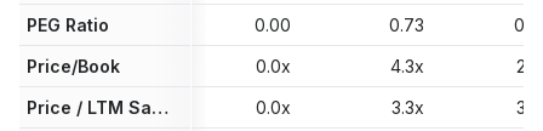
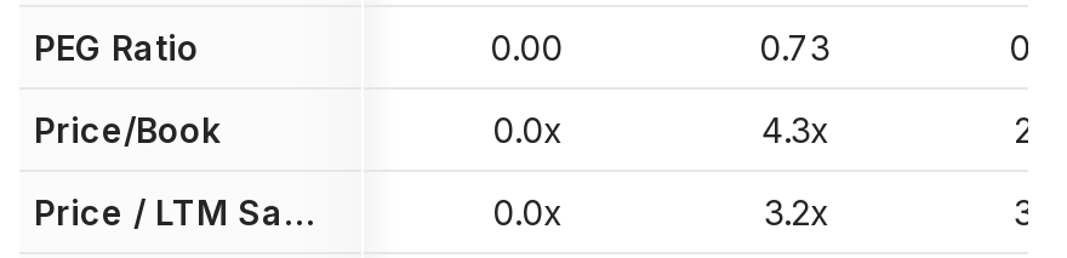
[391,97,424,117] 3.3x -> [764,191,829,232] 3.2x

